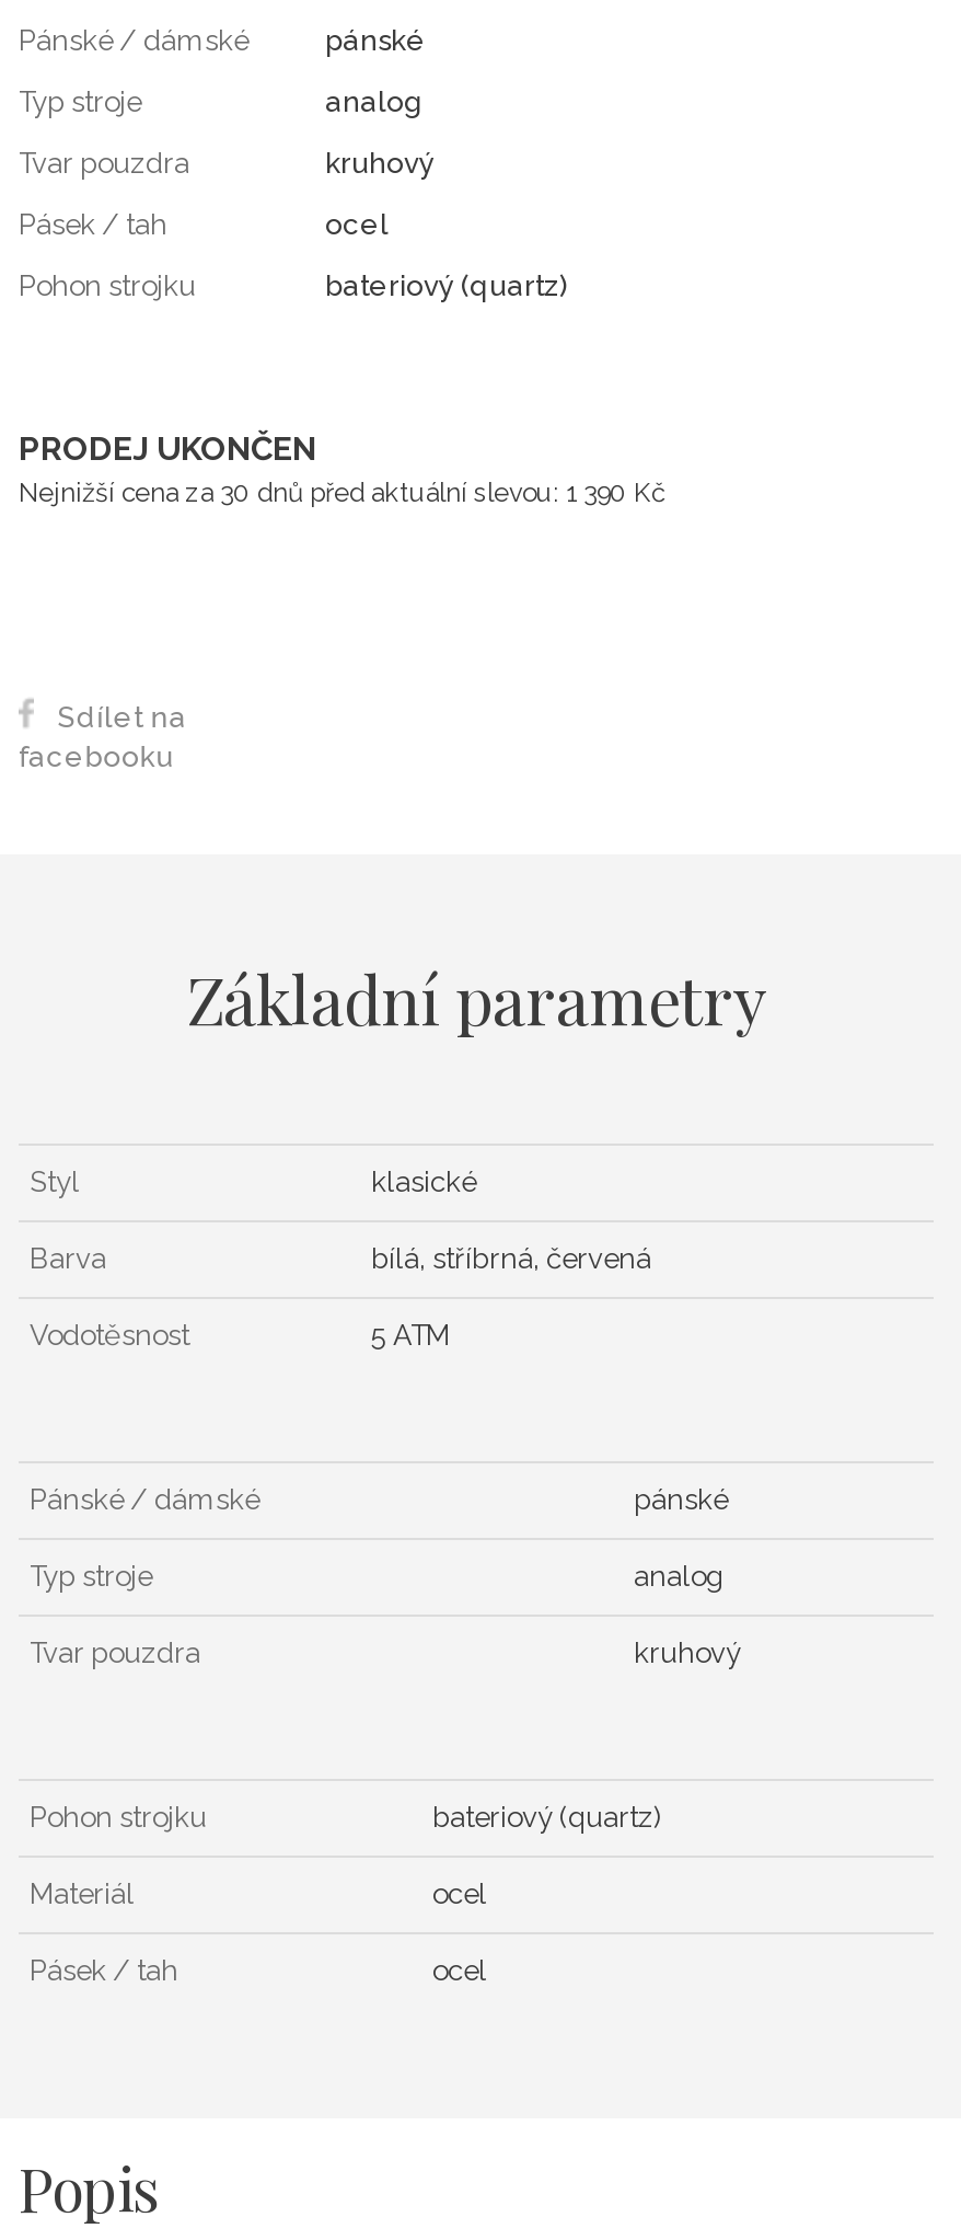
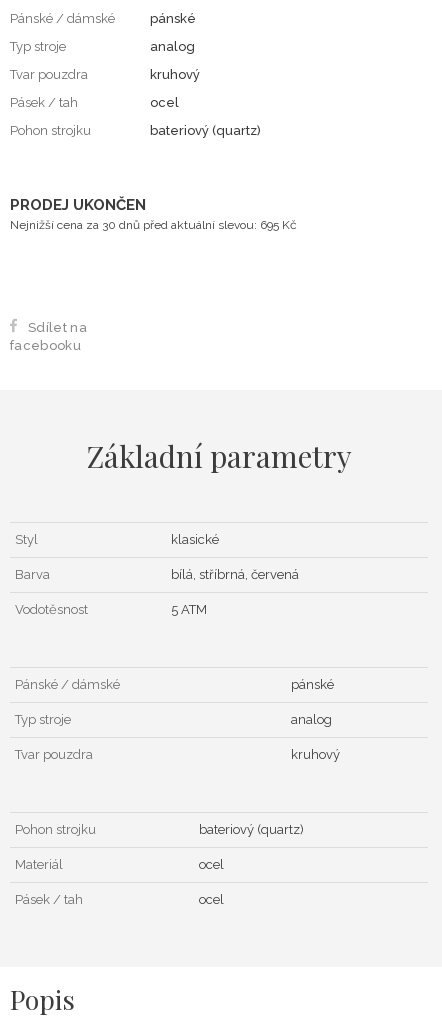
[19,477,667,508] Nejnižší cena za 30 dnů před aktuální slevou: 1 390 Kč -> [10,218,297,232] Nejnižší cena za 30 dnů před aktuální slevou: 695 Kč

